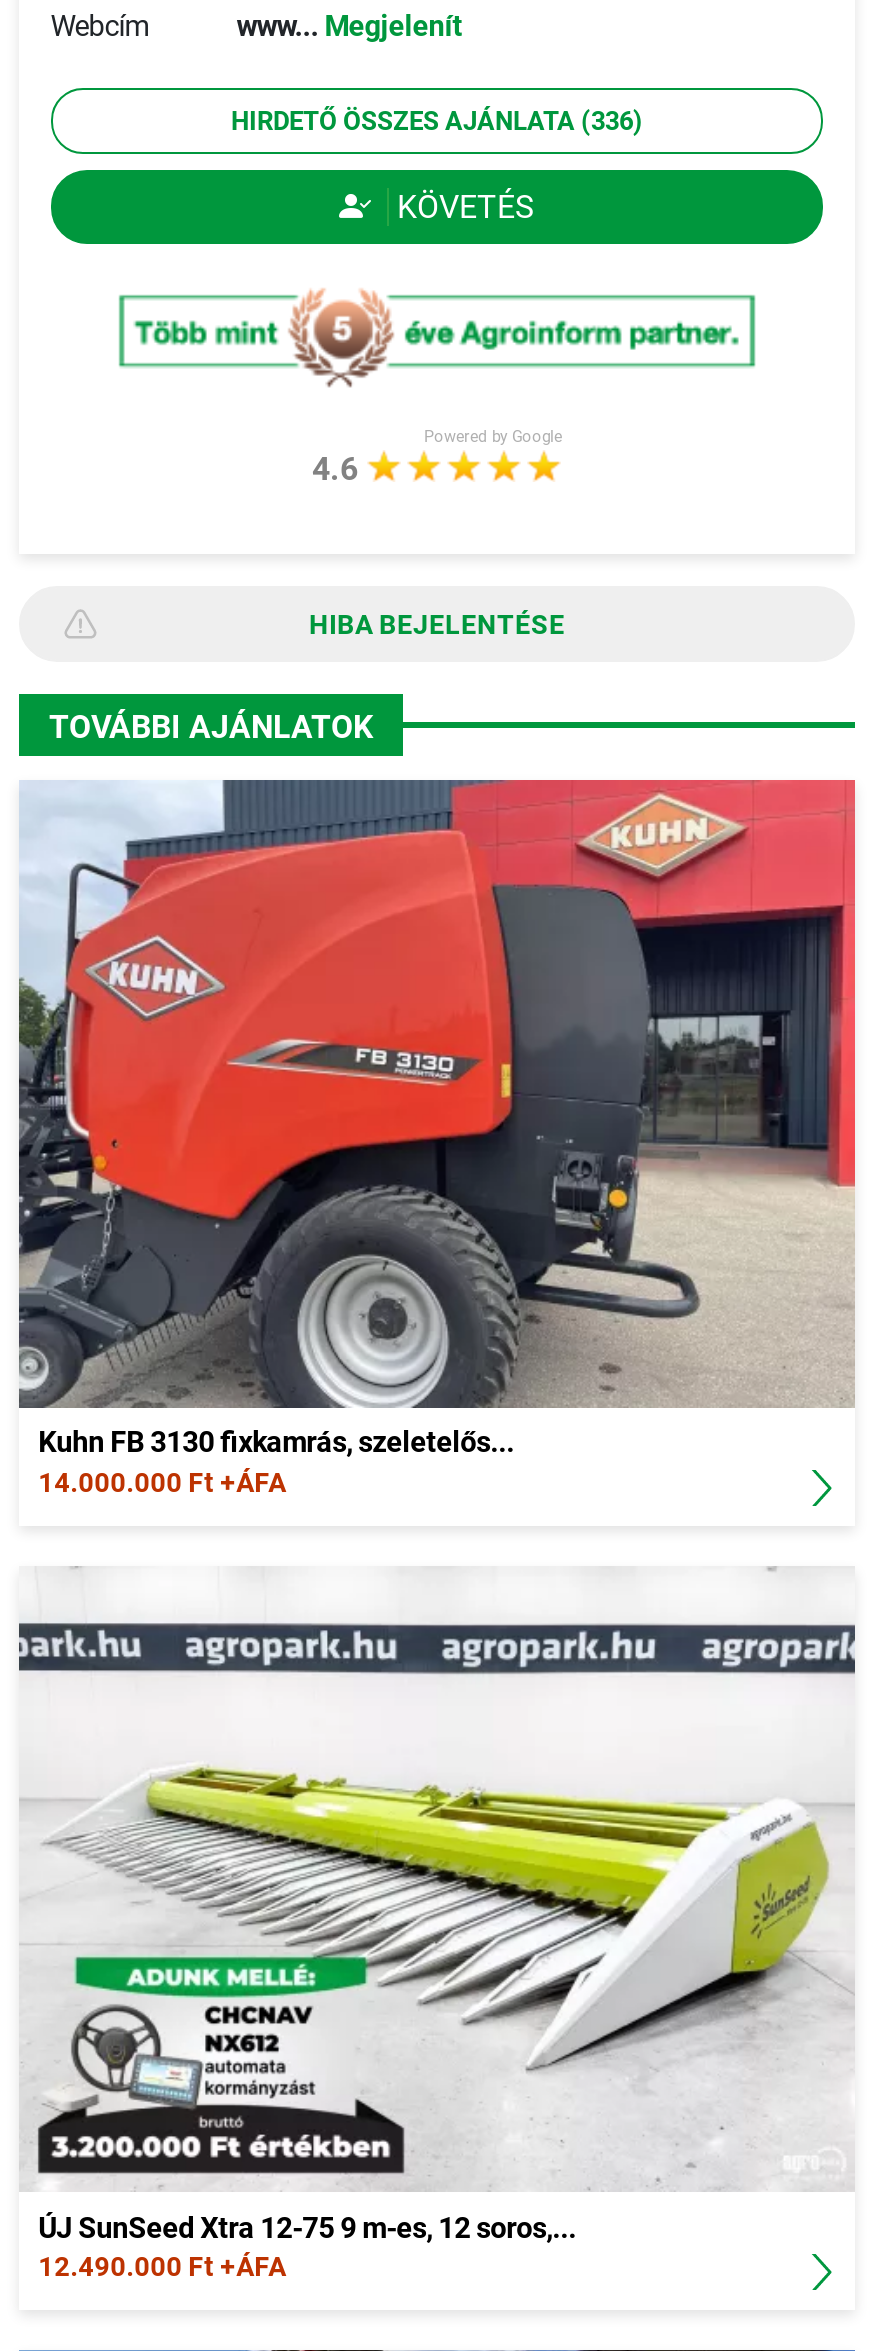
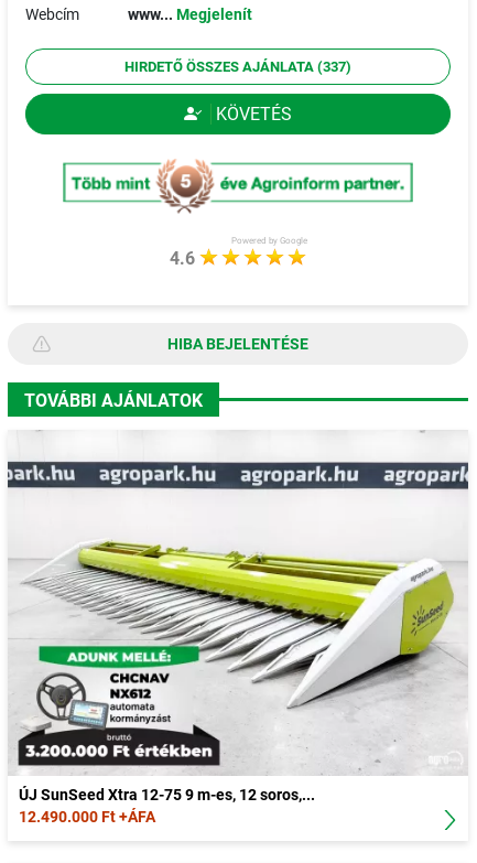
[231,106,643,136] HIRDETŐ ÖSSZES AJÁNLATA (336) -> [124,58,351,75] HIRDETŐ ÖSSZES AJÁNLATA (337)
[17,778,857,1498] [image] | Kuhn FB 3130 fixkamrás, szeletelős... | 14.000.000 Ft +ÁFA -> none

